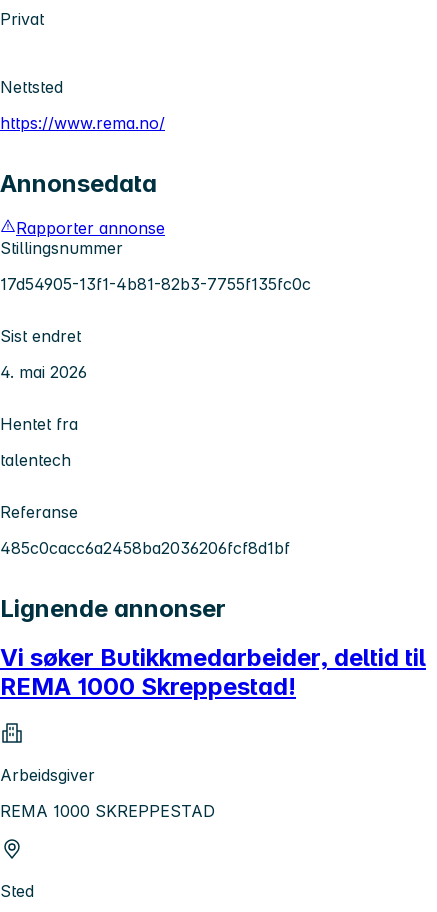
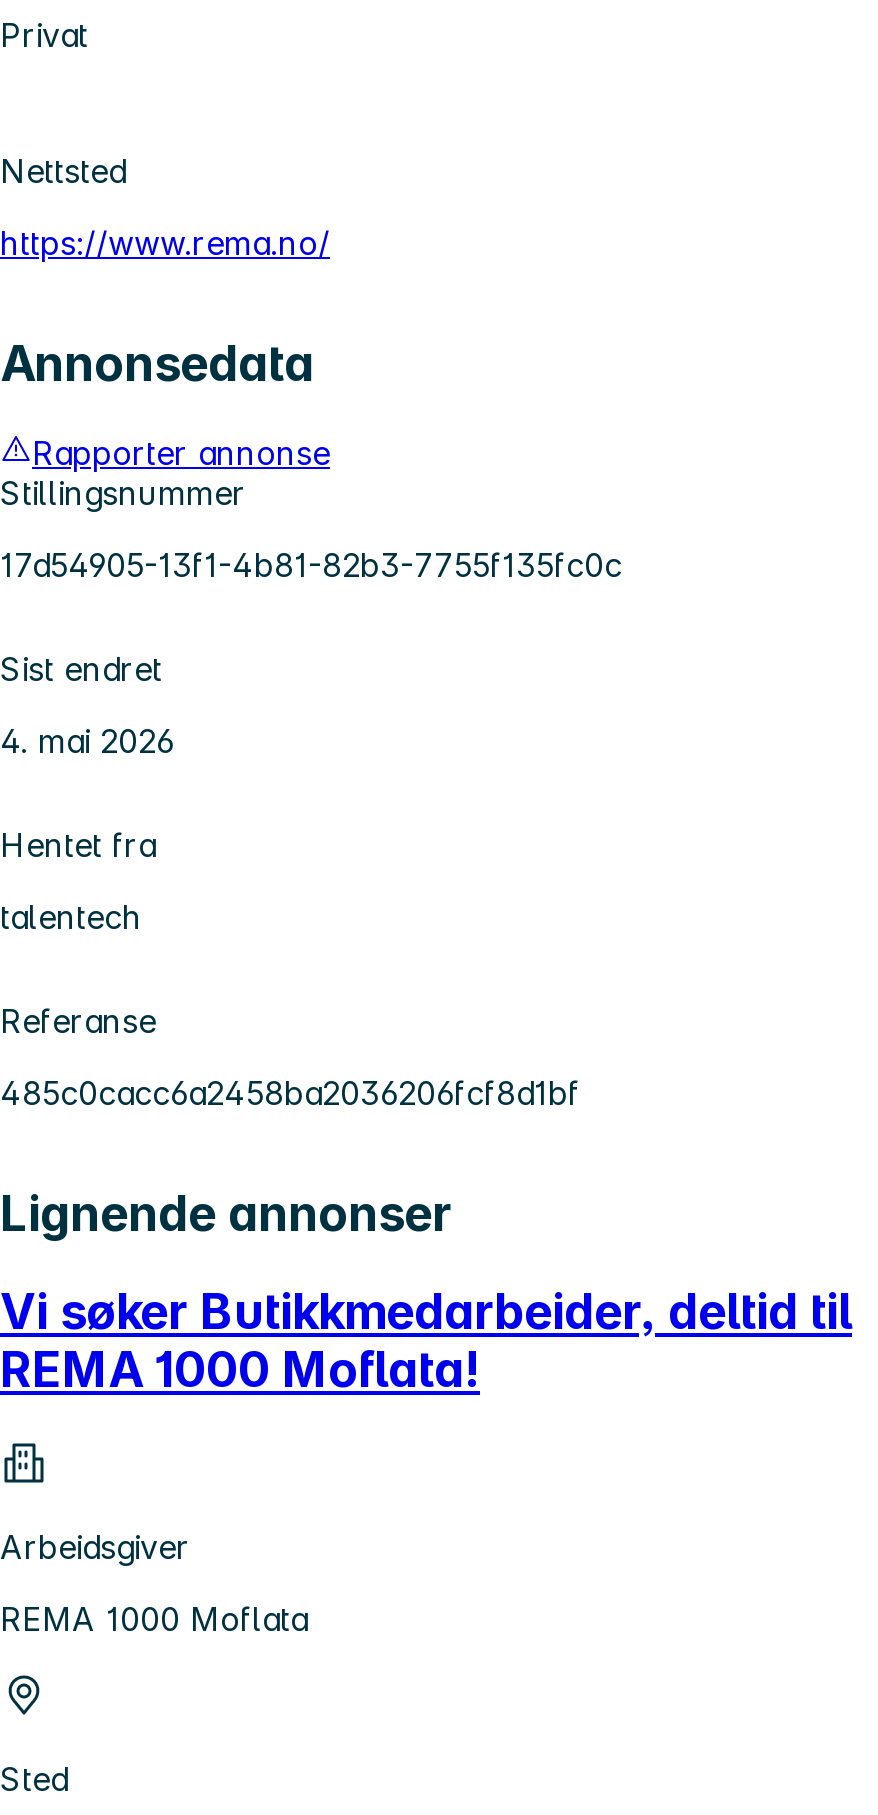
[0,672,296,701] REMA 1000 Skreppestad! -> [0,1340,480,1398] REMA 1000 Moflata!
[0,801,215,821] REMA 1000 SKREPPESTAD -> [0,1598,308,1638] REMA 1000 Moflata

